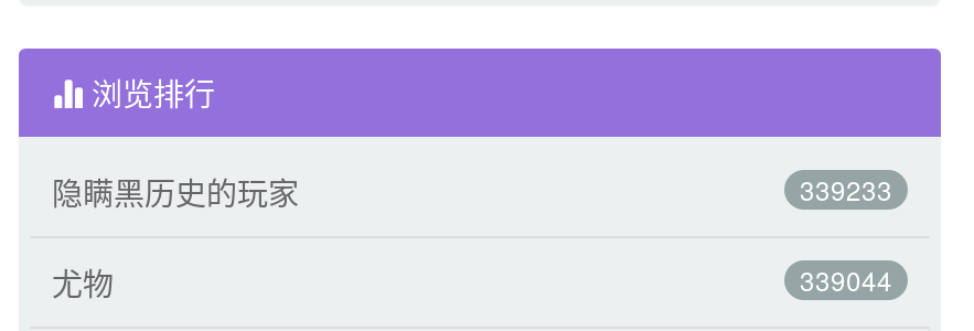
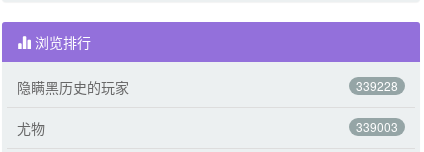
[800,170,892,207] 339233 -> [356,77,398,94] 339228
[800,260,892,298] 339044 -> [356,118,398,135] 339003

